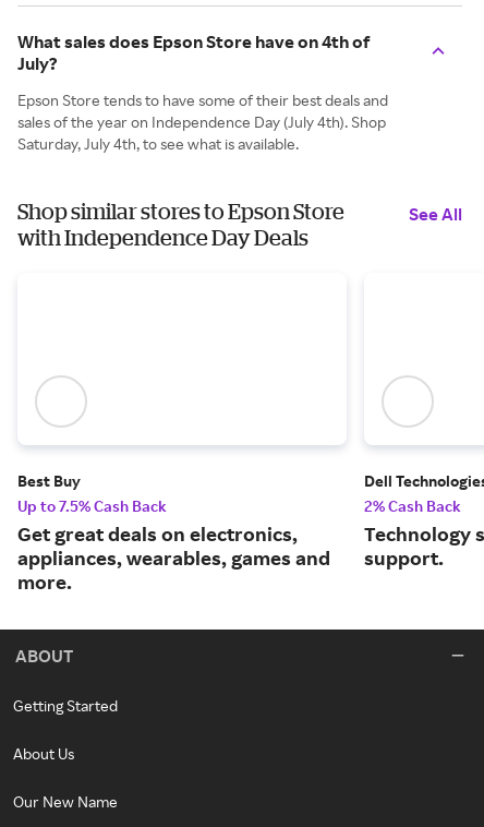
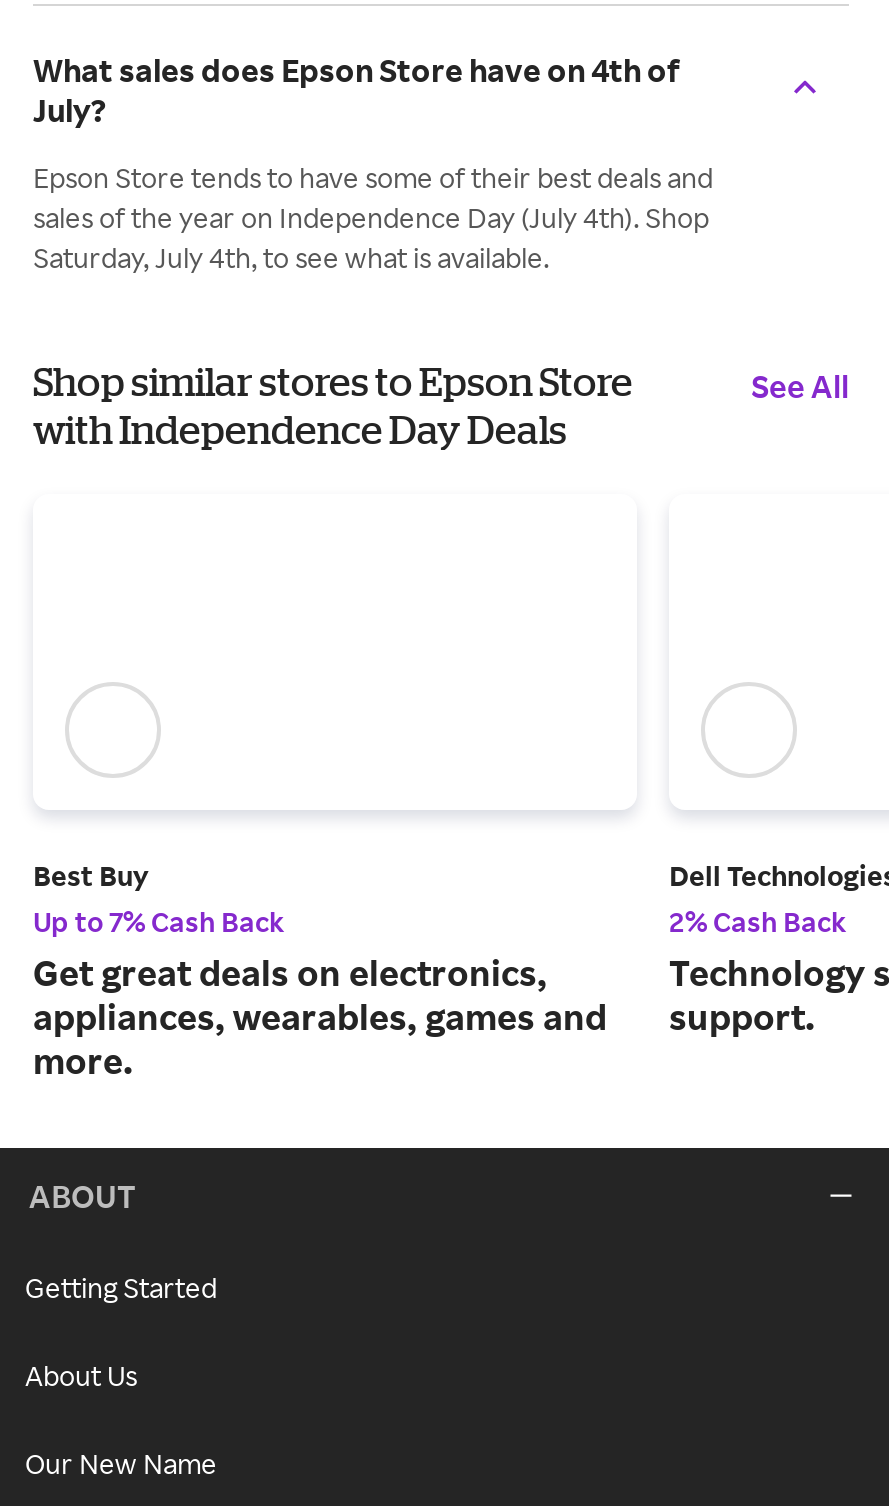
[17,497,167,515] Up to 7.5% Cash Back -> [33,904,285,938] Up to 7% Cash Back

